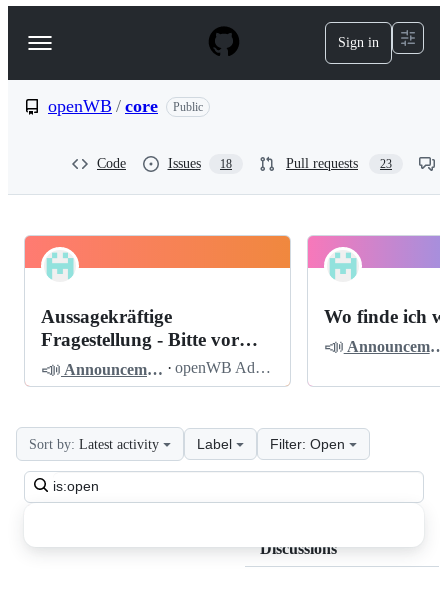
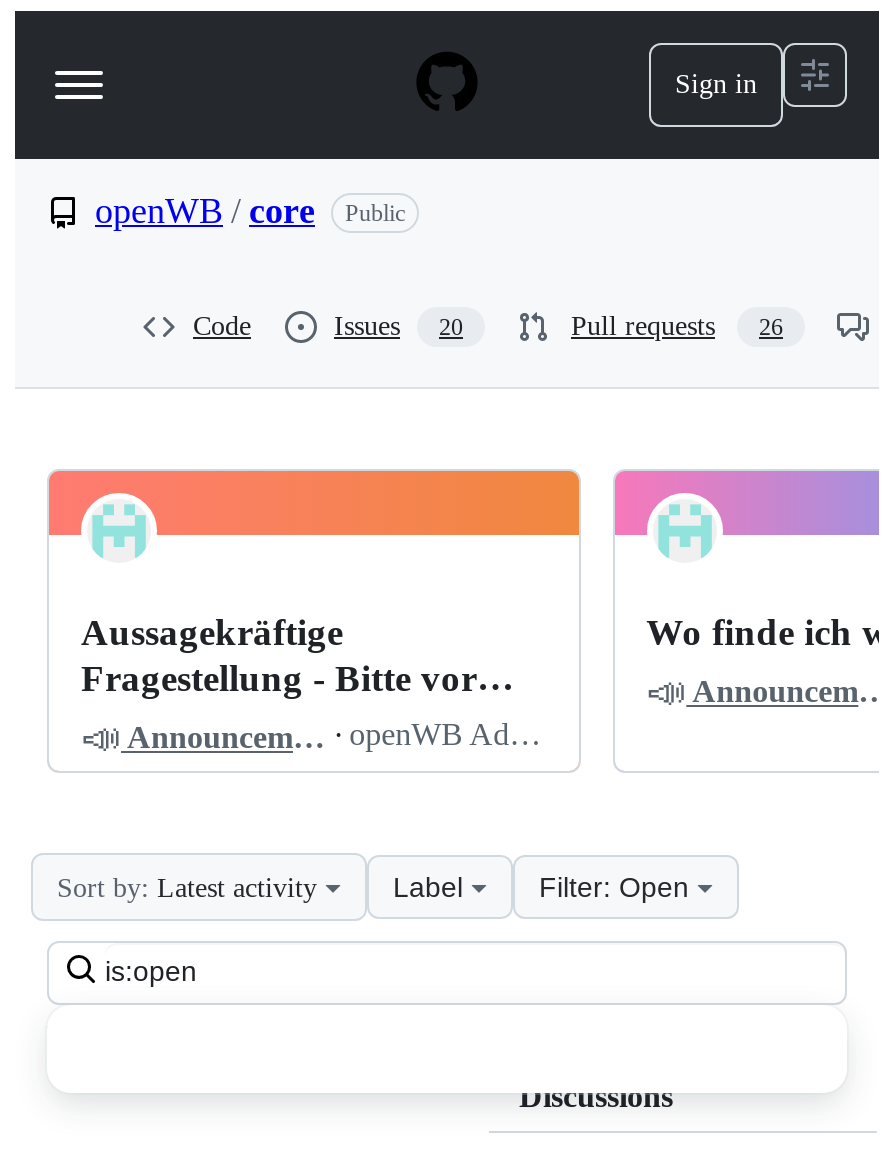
[167,156,232,171] Issues 18 -> [334,311,463,341] Issues 20
[286,156,392,171] Pull requests 23 -> [571,311,783,341] Pull requests 26

